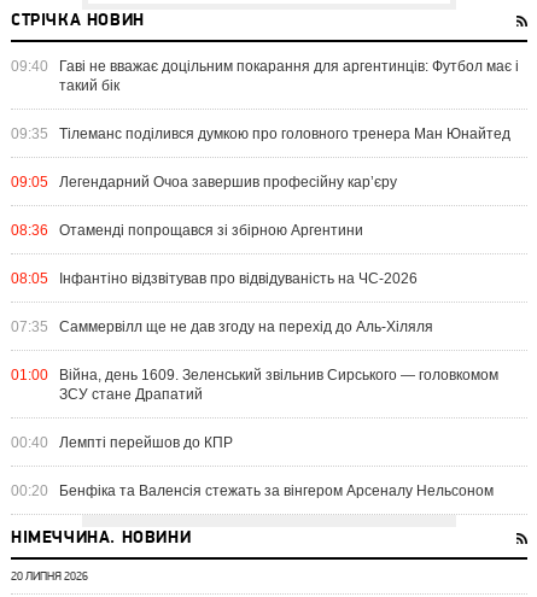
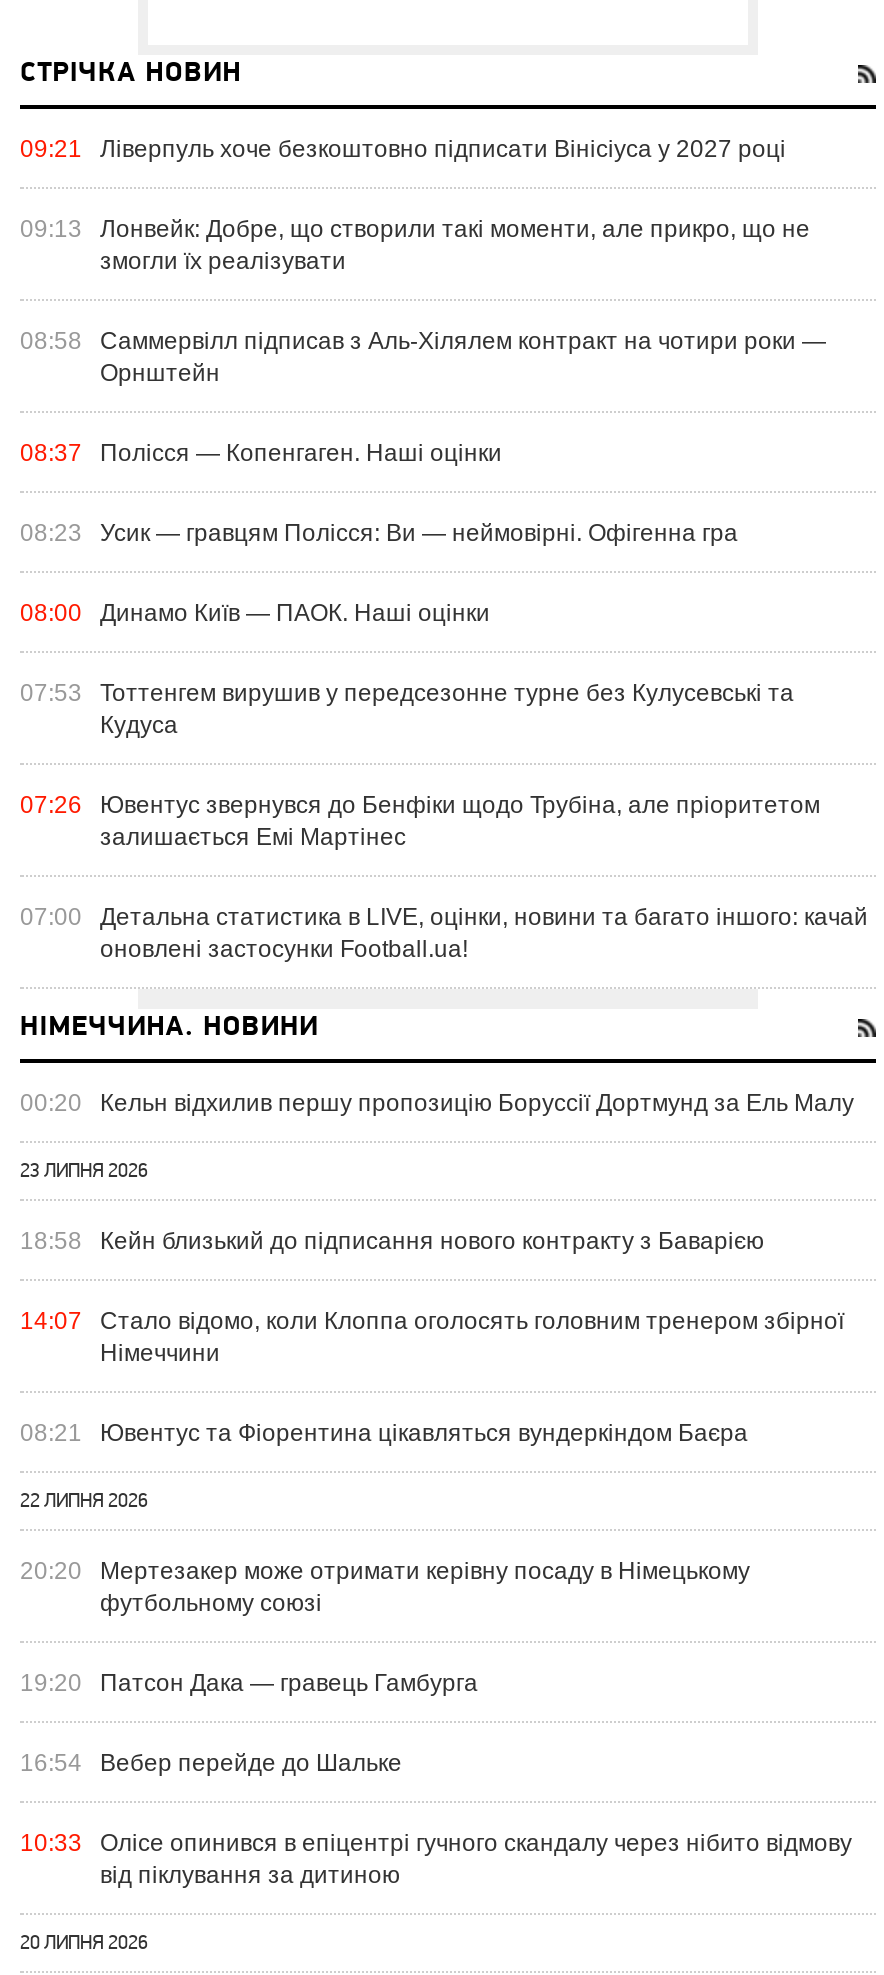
[11,58,519,451] 09:40 | Гаві не вважає доцільним покарання для аргентинців: Футбол має і | такий бік | 09:35 | Тілеманс поділився думкою про головного тренера Ман Юнайтед | 09:05 | Легендарний Очоа завершив професійну кар’єру | 08:36 | Отаменді попрощався зі збірною Аргентини | 08:05 | Інфантіно відзвітував про відвідуваність на ЧС-2026 | 07:35 | Саммервілл ще не дав згоду на перехід до Аль-Хіляля | 01:00 | Війна, день 1609. Зеленський звільнив Сирського — головкомом | ЗСУ стане Драпатий | 00:40 | Лемпті перейшов до КПР -> [20,135,868,963] 09:21 | Ліверпуль хоче безкоштовно підписати Вінісіуса у 2027 році | 09:13 | Лонвейк: Добре, що створили такі моменти, але прикро, що не | змогли їх реалізувати | 08:58 | Саммервілл підписав з Аль-Хілялем контракт на чотири роки — | Орнштейн | 08:37 | Полісся — Копенгаген. Наші оцінки | 08:23 | Усик — гравцям Полісся: Ви — неймовірні. Офігенна гра | 08:00 | Динамо Київ — ПАОК. Наші оцінки | 07:53 | Тоттенгем вирушив у передсезонне турне без Кулусевські та | Кудуса | 07:26 | Ювентус звернувся до Бенфіки щодо Трубіна, але пріоритетом | залишається Емі Мартінес | 07:00 | Детальна статистика в LIVE, оцінки, новини та багато іншого: качай | оновлені застосунки Football.ua!
[59,483,494,500] Бенфіка та Валенсія стежать за вінгером Арсеналу Нельсоном -> [20,1089,854,1889] Кельн відхилив першу пропозицію Боруссії Дортмунд за Ель Малу | 23 ЛИПНЯ 2026 | 18:58 | Кейн близький до підписання нового контракту з Баварією | 14:07 | Стало відомо, коли Клоппа оголосять головним тренером збірної | Німеччини | 08:21 | Ювентус та Фіорентина цікавляться вундеркіндом Баєра | 22 ЛИПНЯ 2026 | 20:20 | Мертезакер може отримати керівну посаду в Німецькому | футбольному союзі | 19:20 | Патсон Дака — гравець Гамбурга | 16:54 | Вебер перейде до Шальке | 10:33 | Олісе опинився в епіцентрі гучного скандалу через нібито відмову | від піклування за дитиною
moved [11,530,191,548] -> [20,1013,318,1043]: НІМЕЧЧИНА. НОВИНИ

